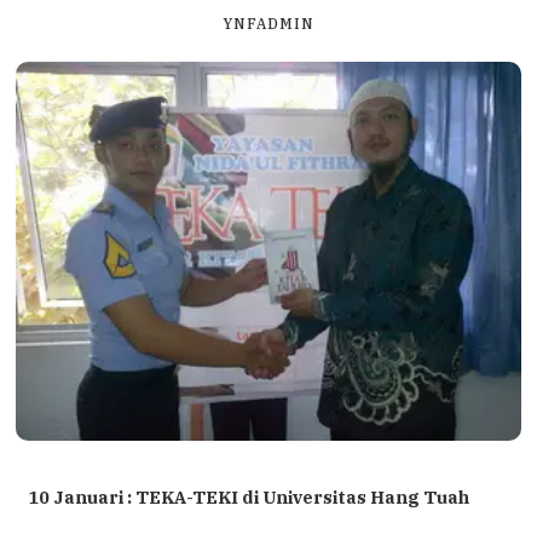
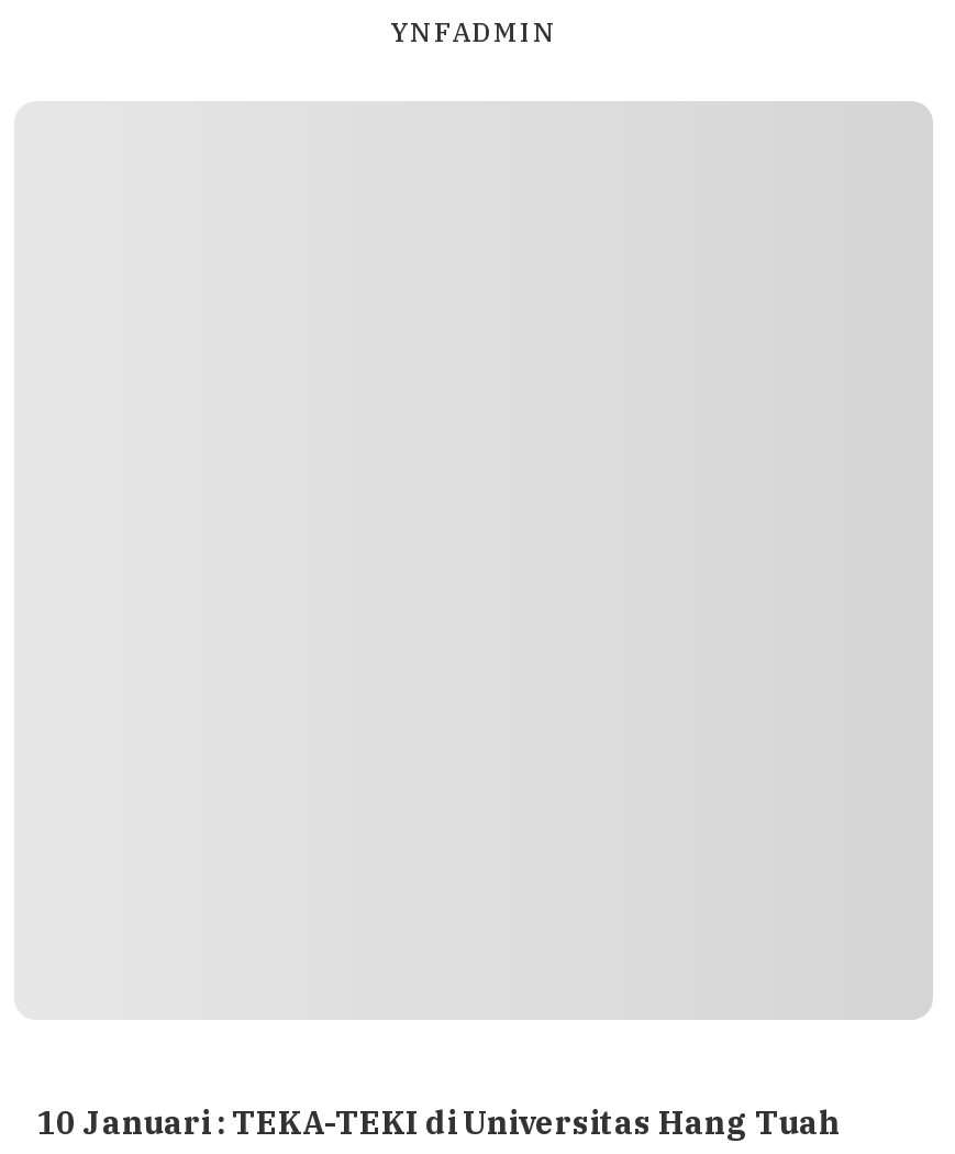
[15,61,522,442] [image] -> none

